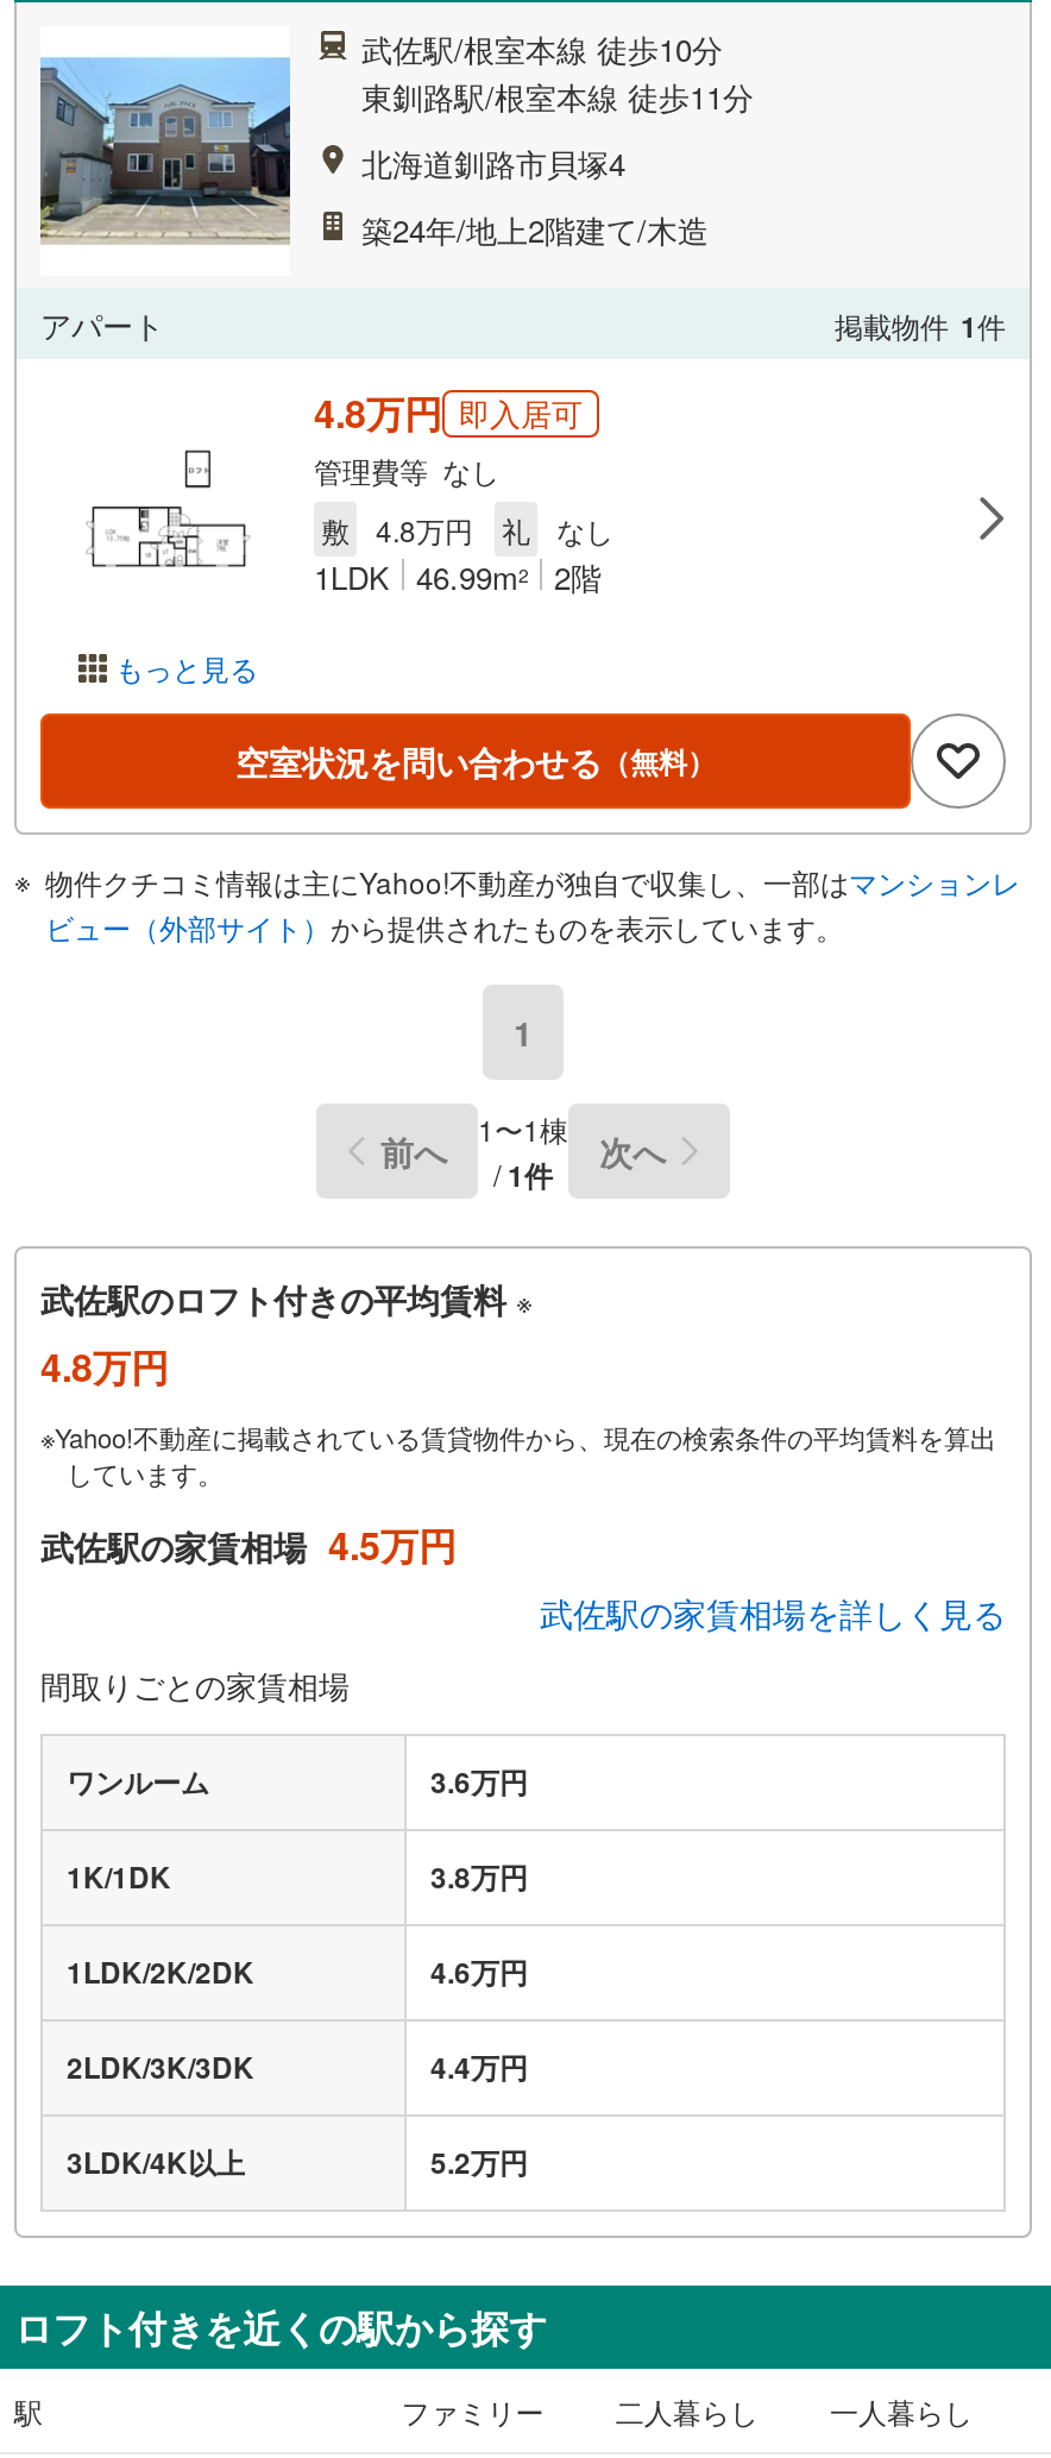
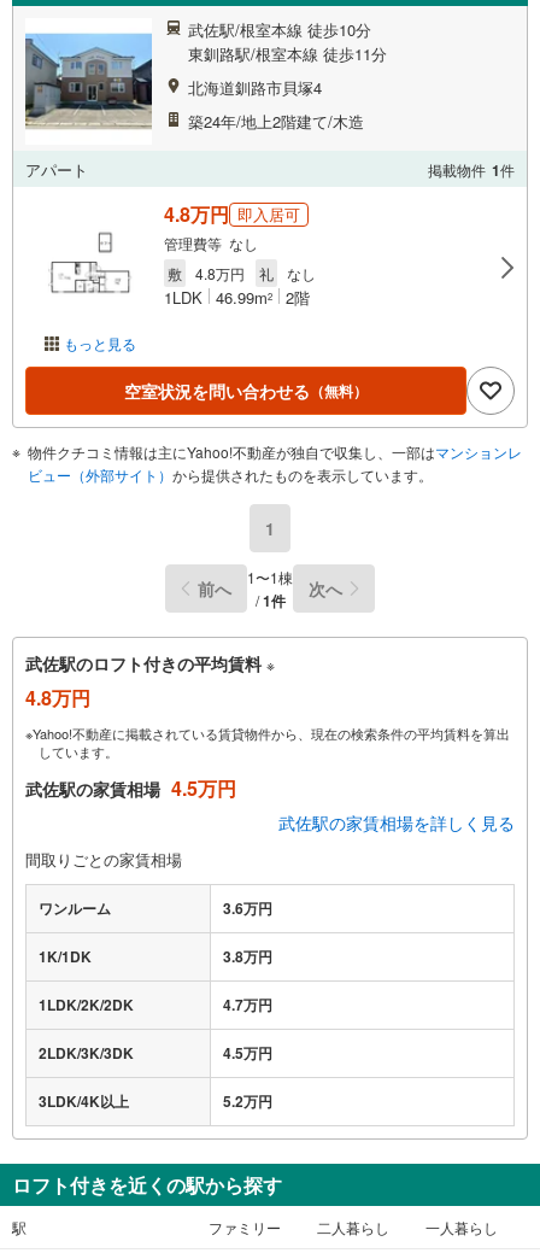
[430,1950,528,1993] 4.6万円 -> [223,994,272,1015] 4.7万円
[430,2045,528,2088] 4.4万円 -> [223,1042,272,1064] 4.5万円

